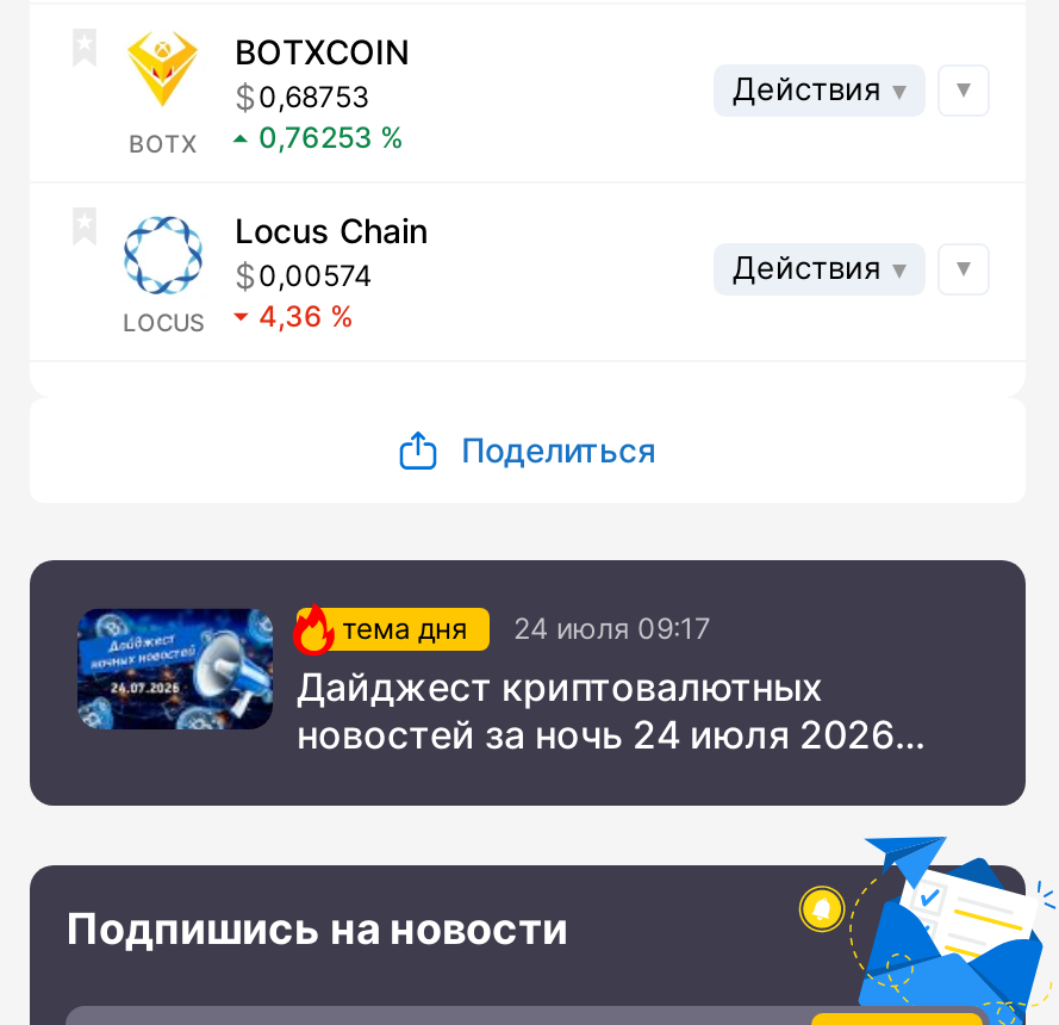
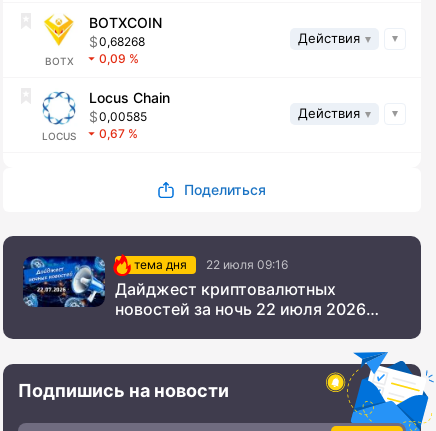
[258,78,370,114] 0,68753 -> [99,34,145,49] 0,68268
[258,119,373,155] 0,76253 -> [99,51,126,66] 0,09
[258,257,373,293] 0,00574 -> [99,109,147,124] 0,00585
[123,298,323,336] LOCUS 4,36 -> [42,126,125,142] LOCUS 0,67
[342,610,711,646] тема дня 24 июля 09:17 -> [134,257,288,272] тема дня 22 июля 09:16
[297,710,895,758] новостей за ночь 24 июля 2026 -> [115,299,366,319] новостей за ночь 22 июля 2026

